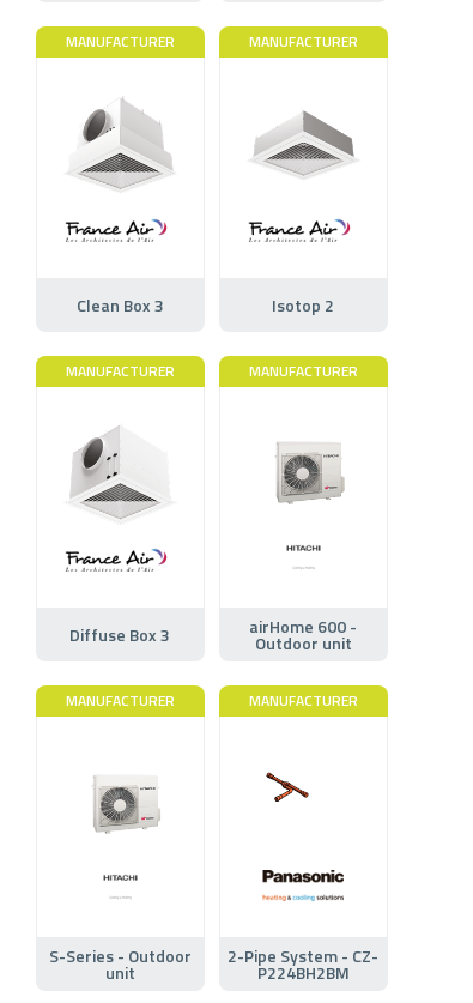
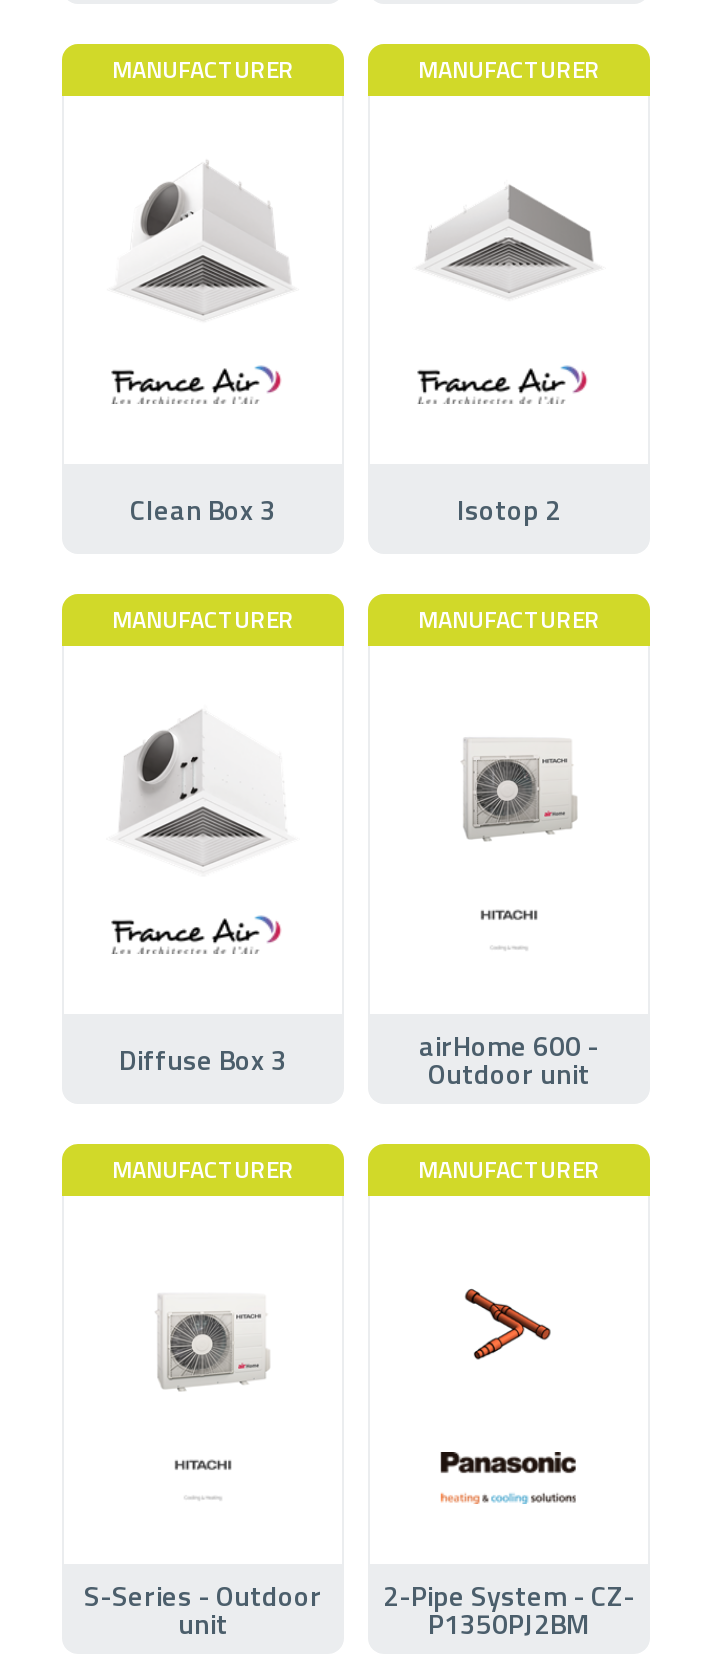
[265,772,328,814] [image] -> [448,1288,552,1362] [image]
[257,959,350,985] P224BH2BM -> [428,1601,590,1643] P1350PJ2BM

